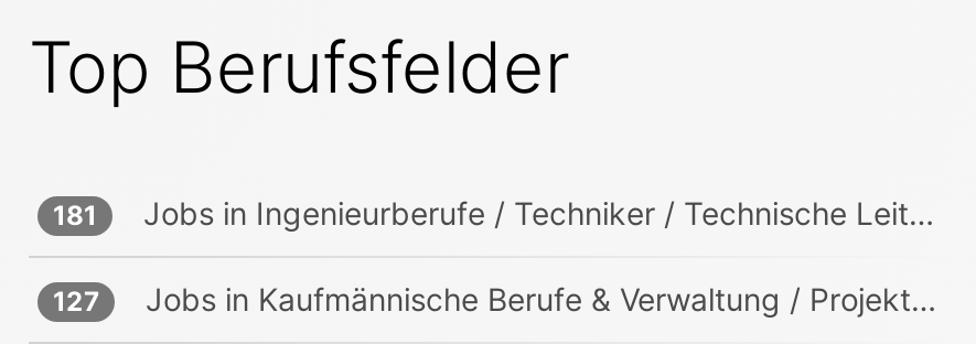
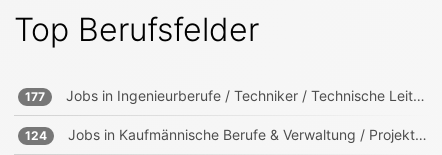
[53,199,97,232] 181 -> [25,89,45,104] 177
[53,285,99,318] 127 -> [25,128,47,143] 124

